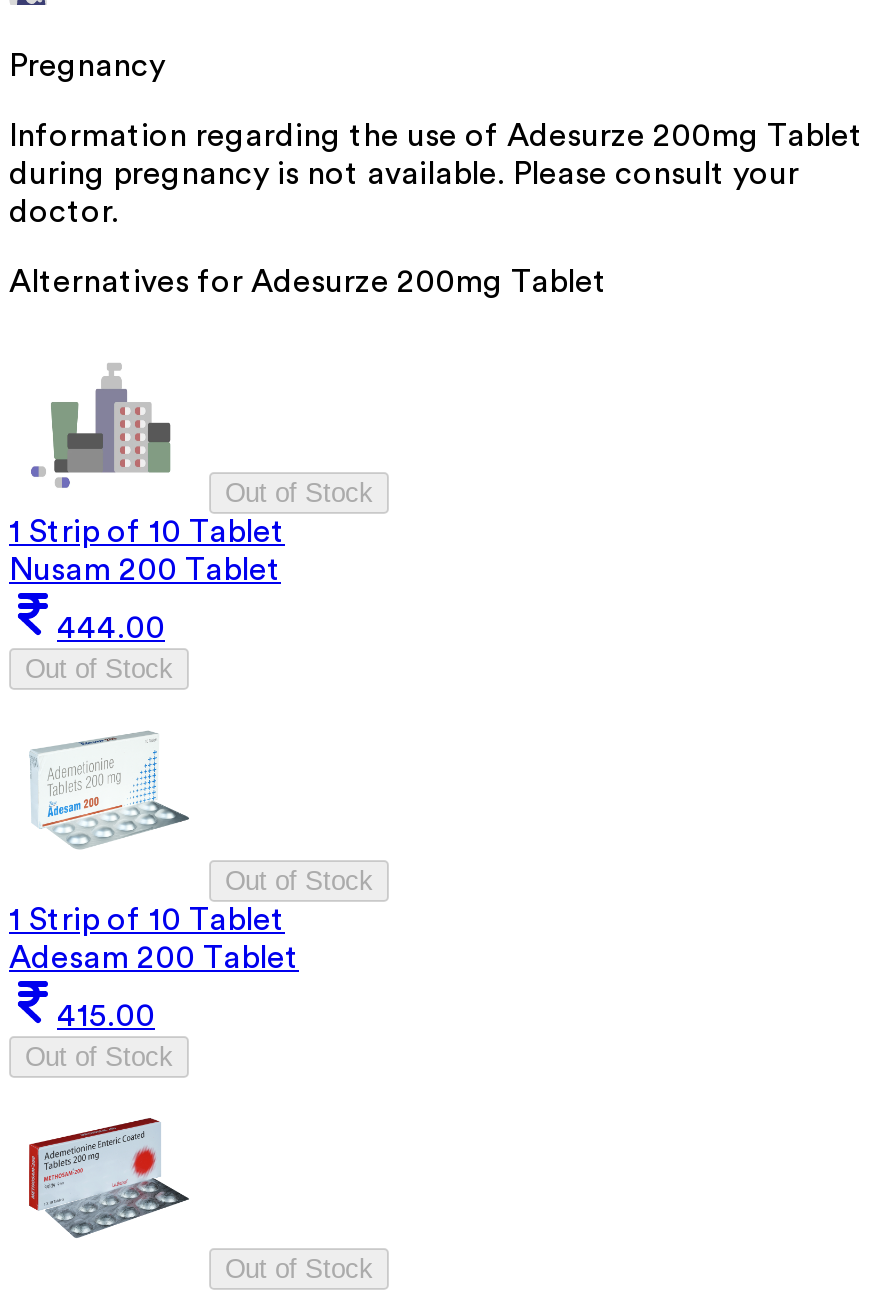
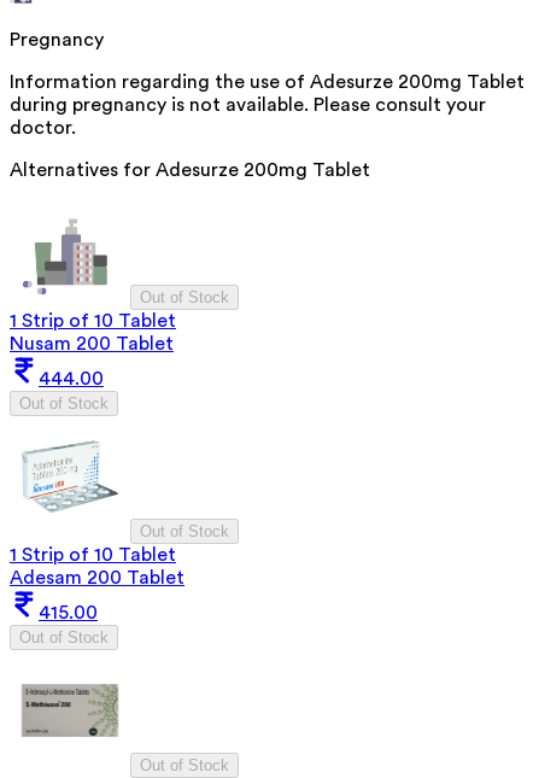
[27,1116,189,1240] [image] -> [20,674,119,747] [image]

